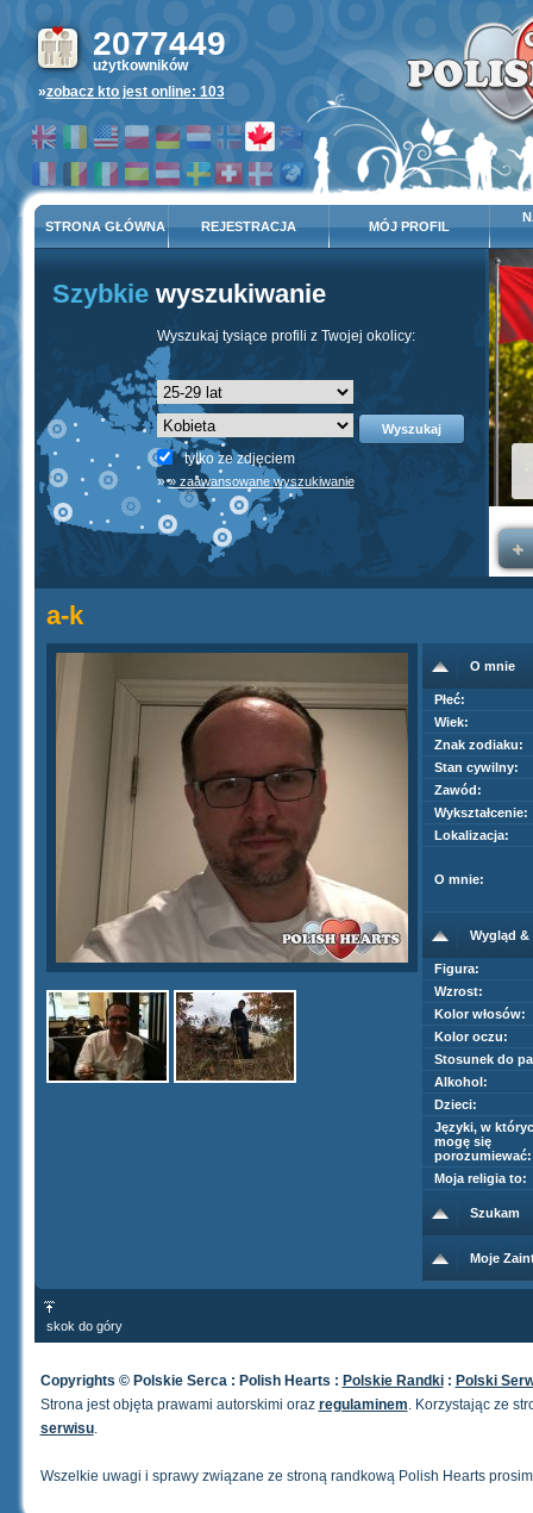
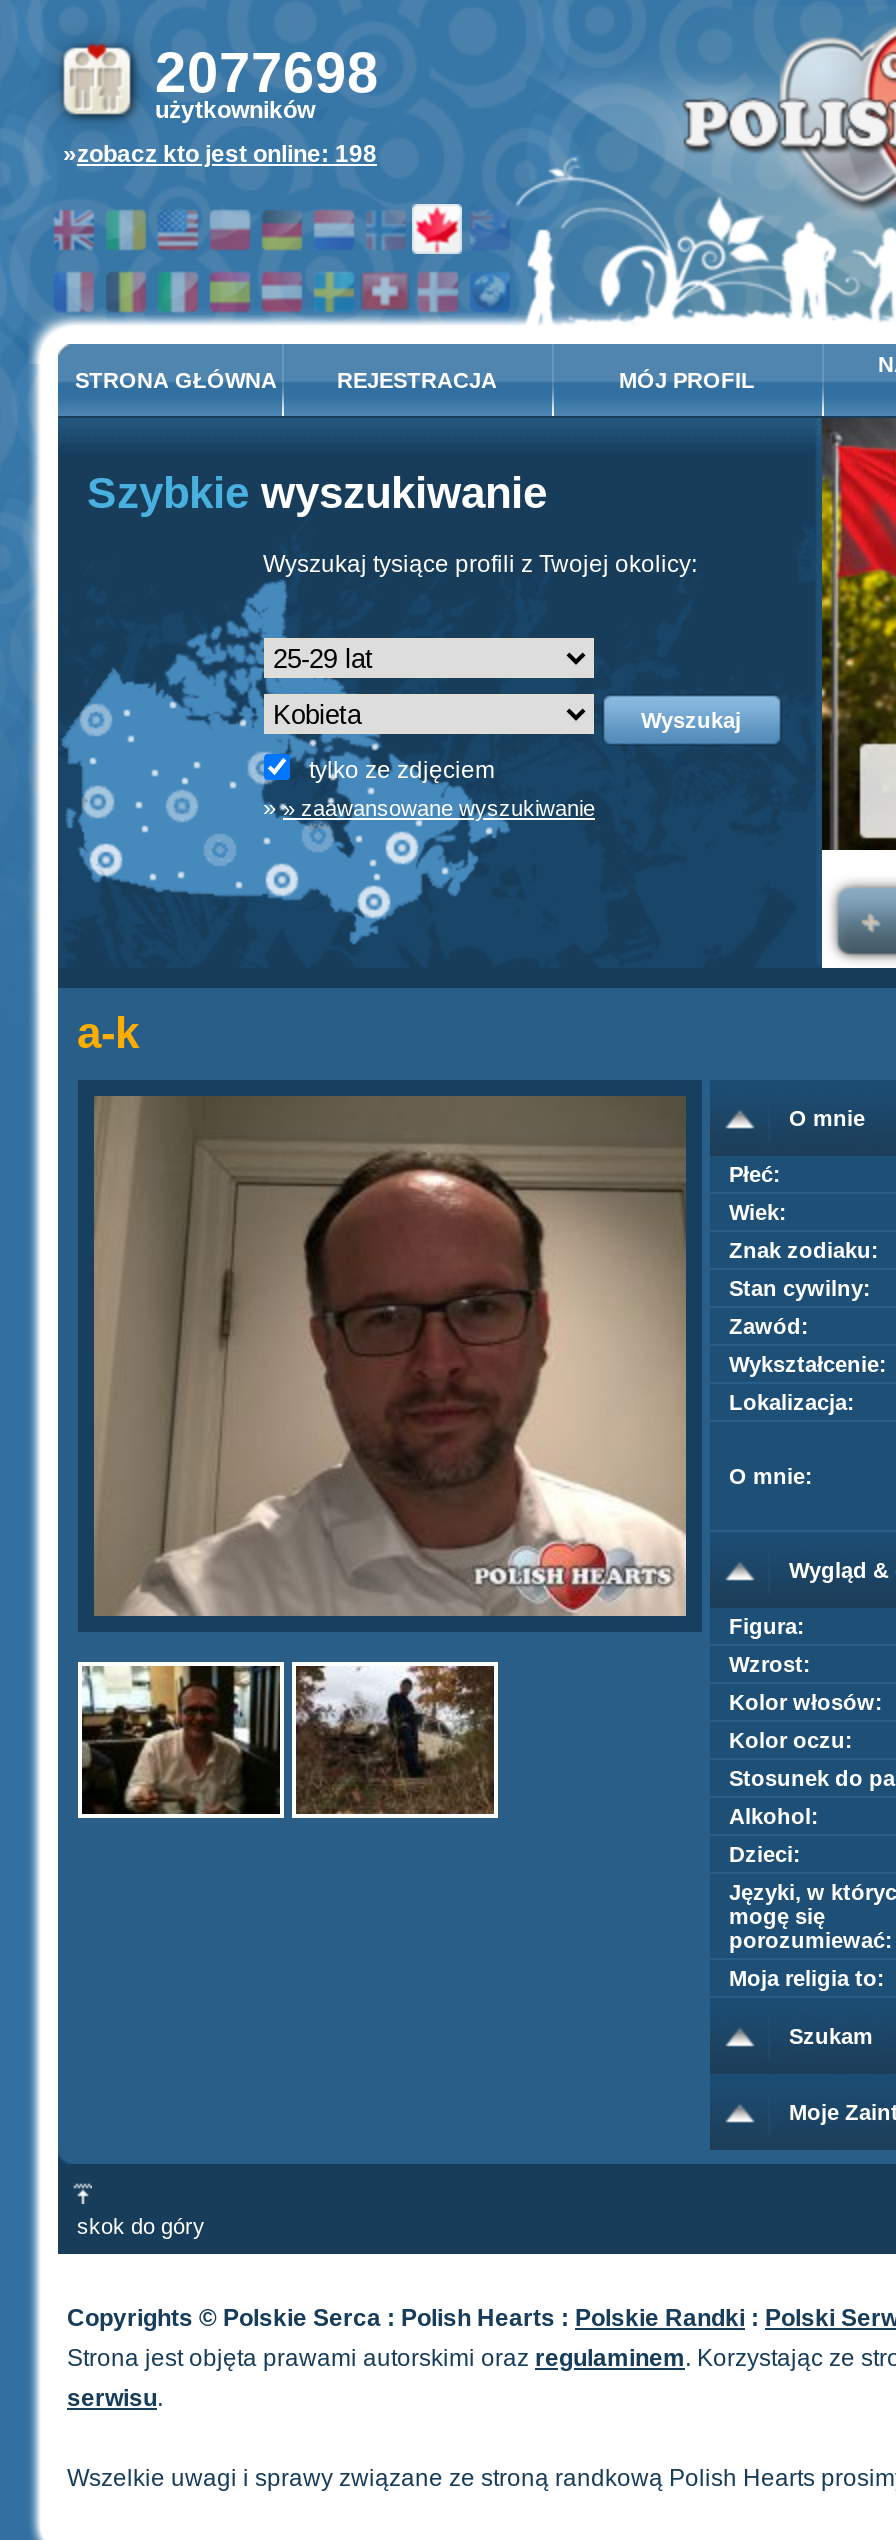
[92,25,225,62] 2077449 -> [155,42,379,104] 2077698
[37,83,224,100] »zobacz kto jest online: 103 -> [63,140,377,168] »zobacz kto jest online: 198

